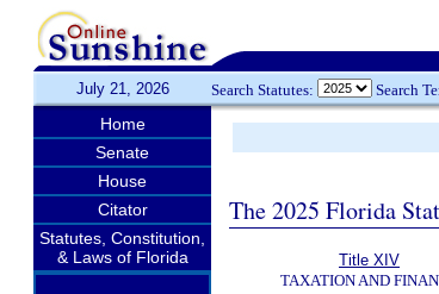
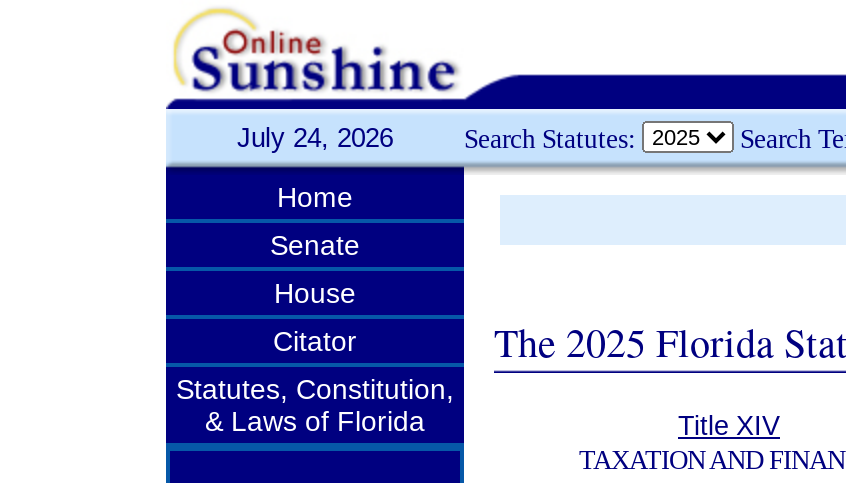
[76,80,169,98] July 21, 2026 -> [237,123,393,153] July 24, 2026

